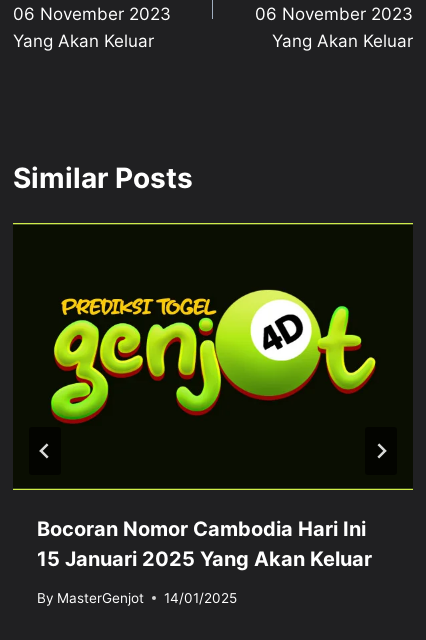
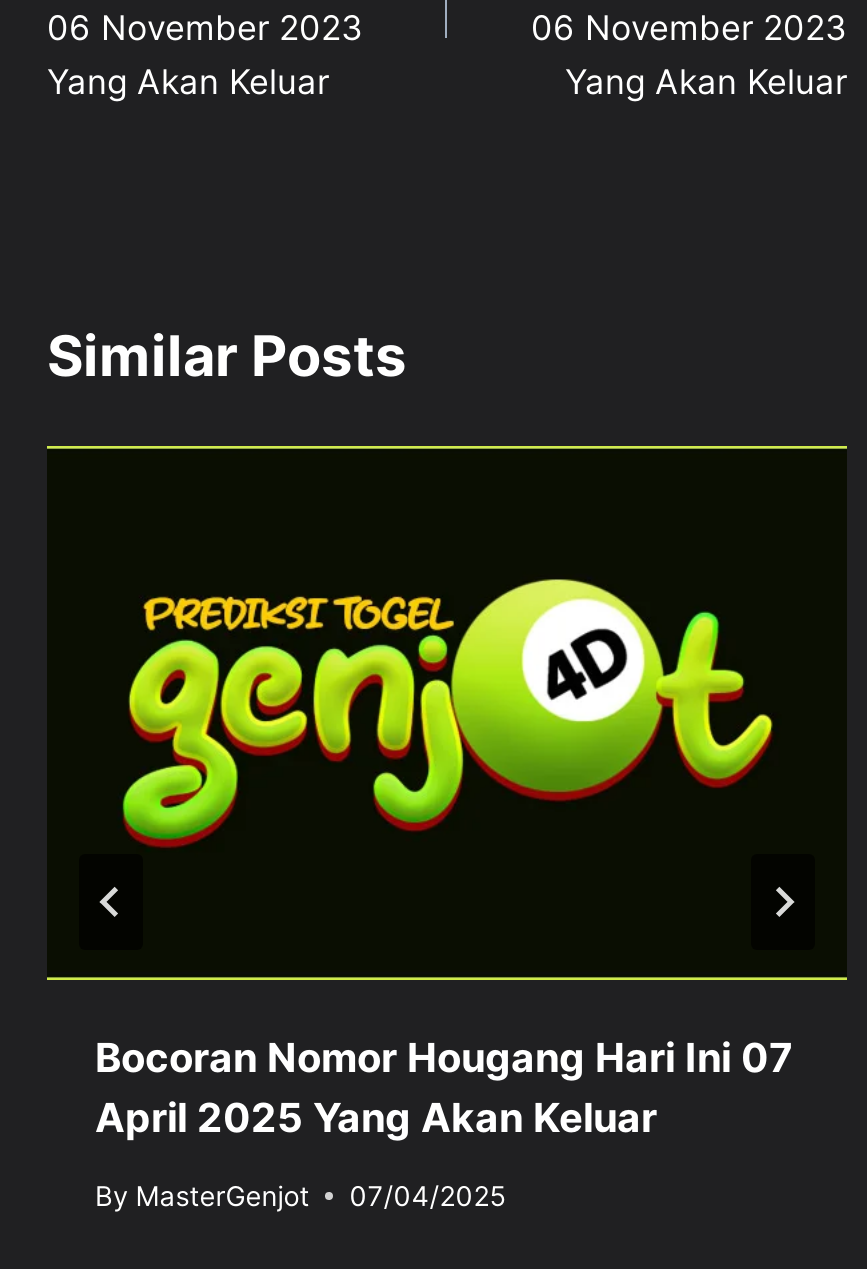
[37,517,372,571] Bocoran Nomor Cambodia Hari Ini | 15 Januari 2025 Yang Akan Keluar -> [95,1034,793,1142] Bocoran Nomor Hougang Hari Ini 07 | April 2025 Yang Akan Keluar
[37,590,237,606] By MasterGenjot 14/01/2025 -> [95,1179,505,1211] By MasterGenjot 07/04/2025

